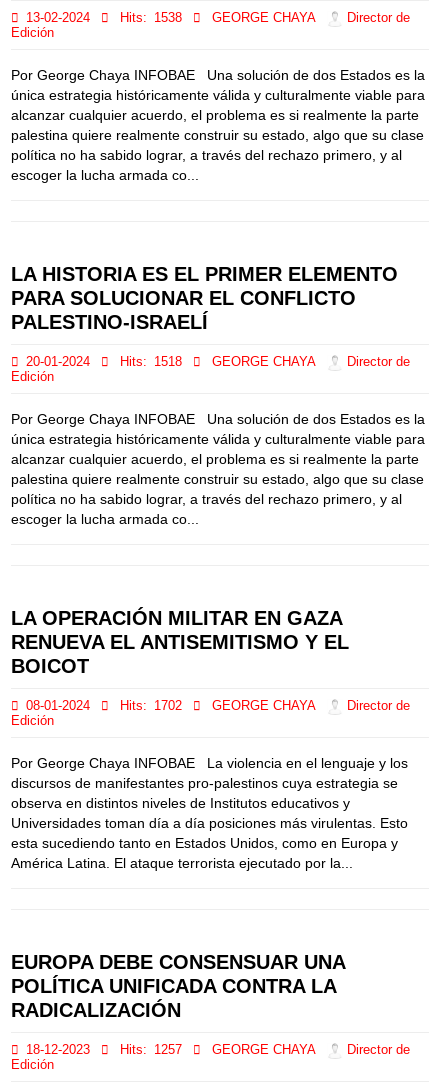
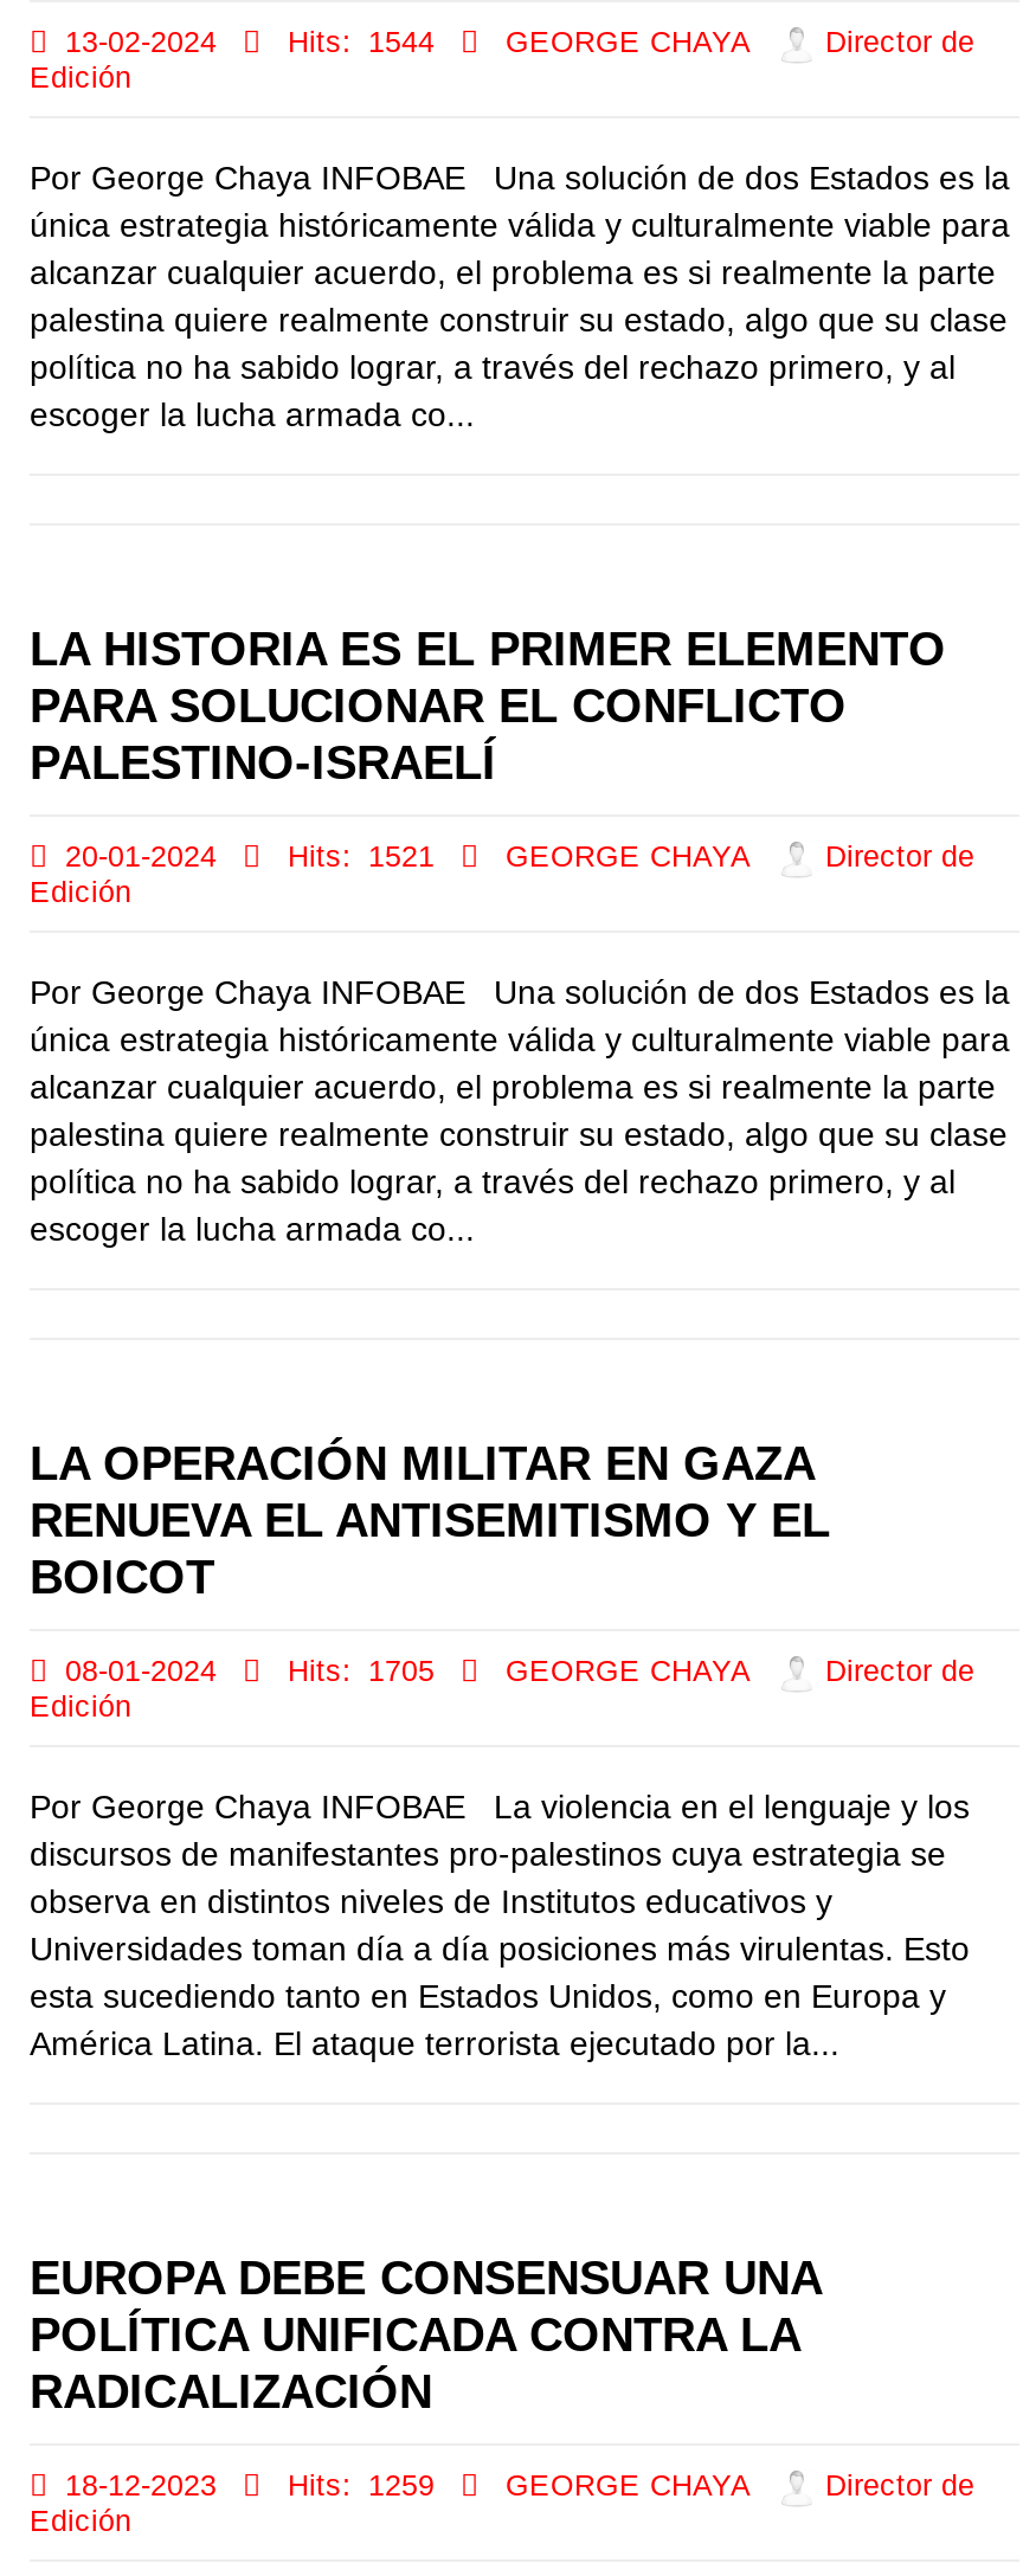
[120,11,182,25] Hits: 1538 -> [288,27,435,60] Hits: 1544
[120,355,182,369] Hits: 1518 -> [288,841,435,874] Hits: 1521
[120,699,182,713] Hits: 1702 -> [288,1656,435,1689] Hits: 1705
[120,1043,182,1057] Hits: 1257 -> [288,2470,435,2503] Hits: 1259

